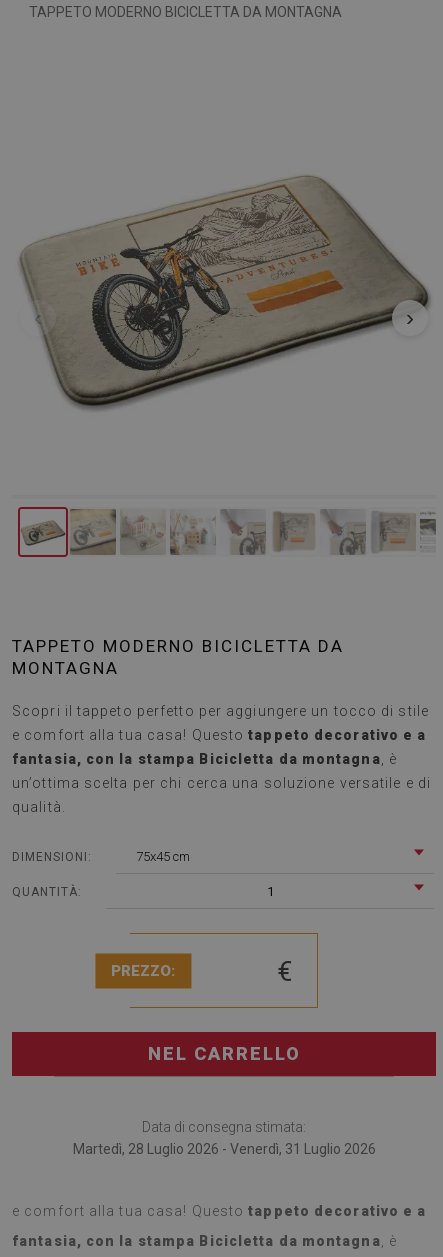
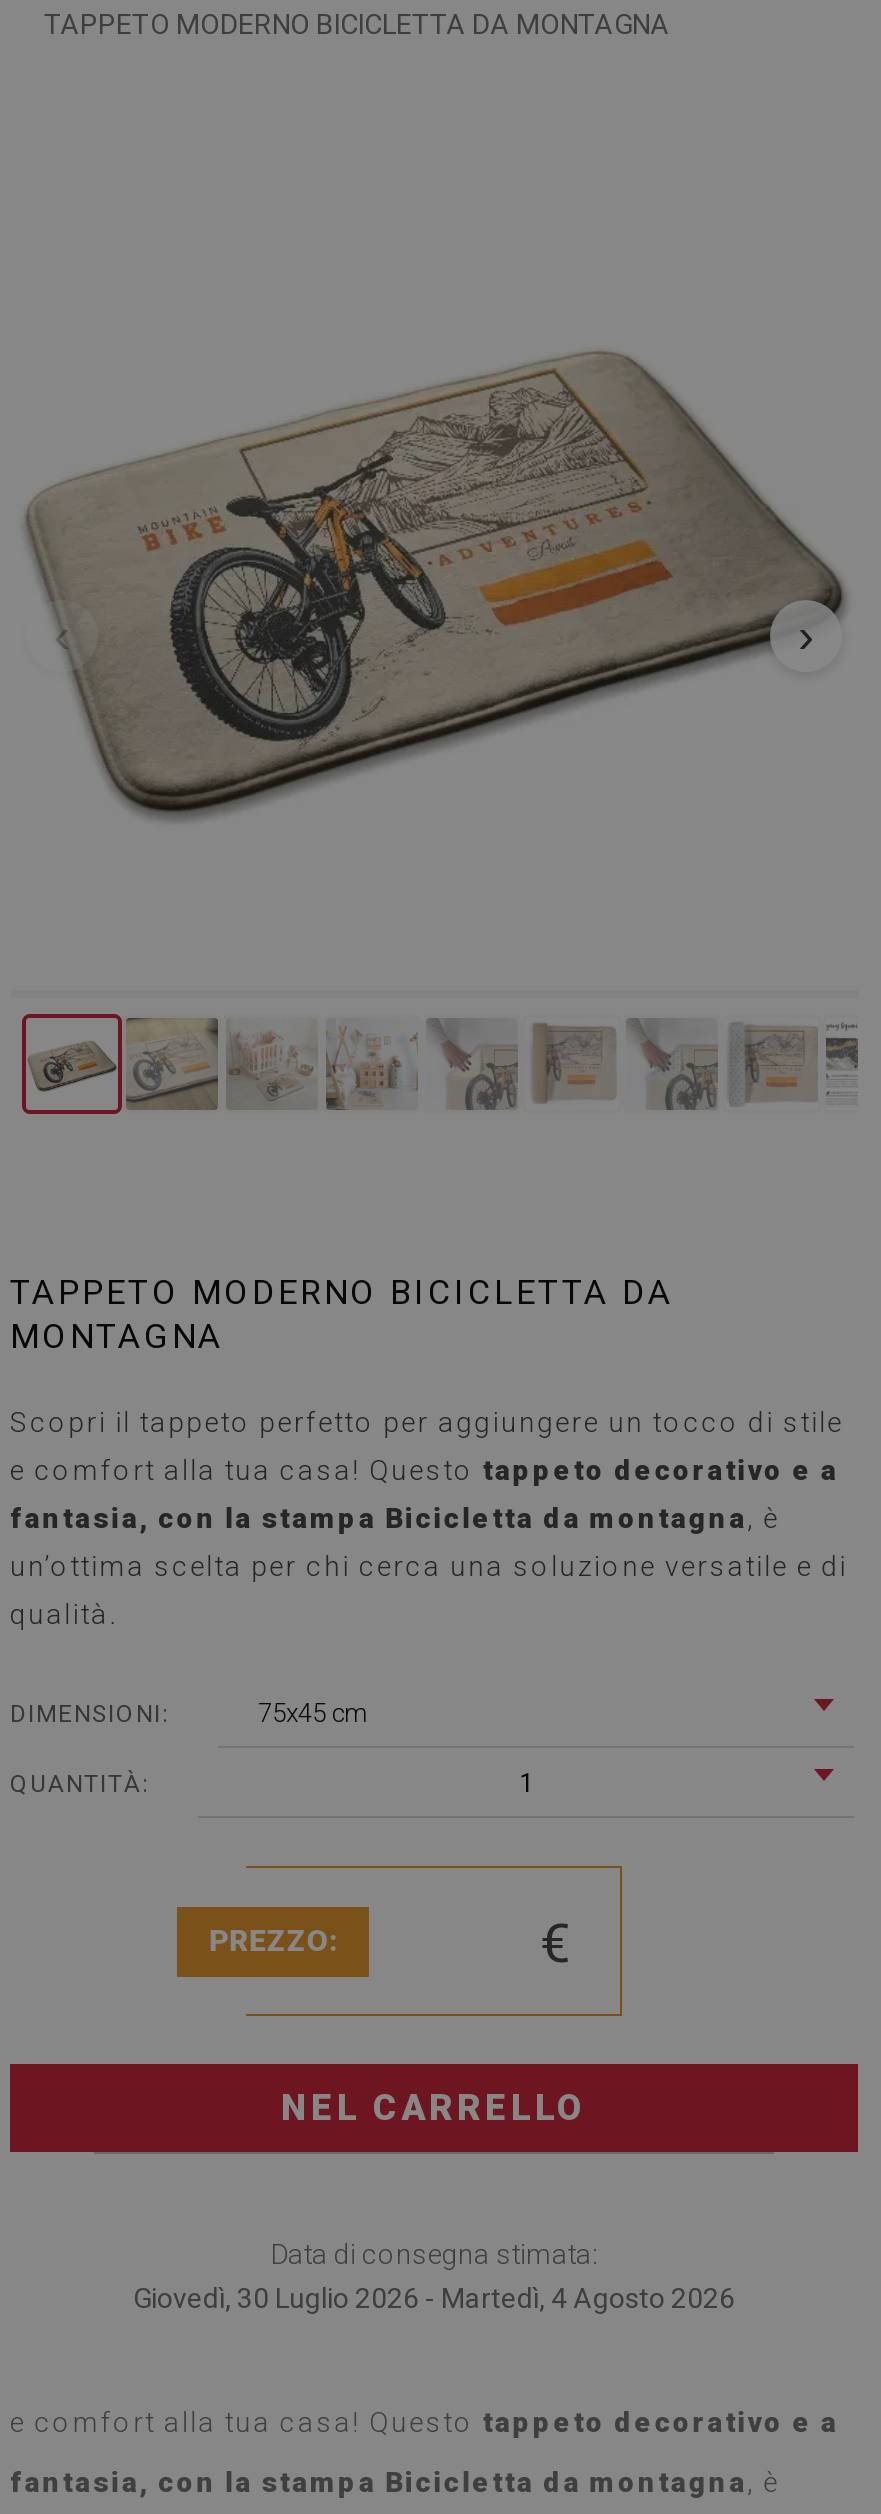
[72,1141,375,1157] Martedì, 28 Luglio 2026 - Venerdì, 31 Luglio 2026 -> [133,2282,735,2314] Giovedì, 30 Luglio 2026 - Martedì, 4 Agosto 2026

